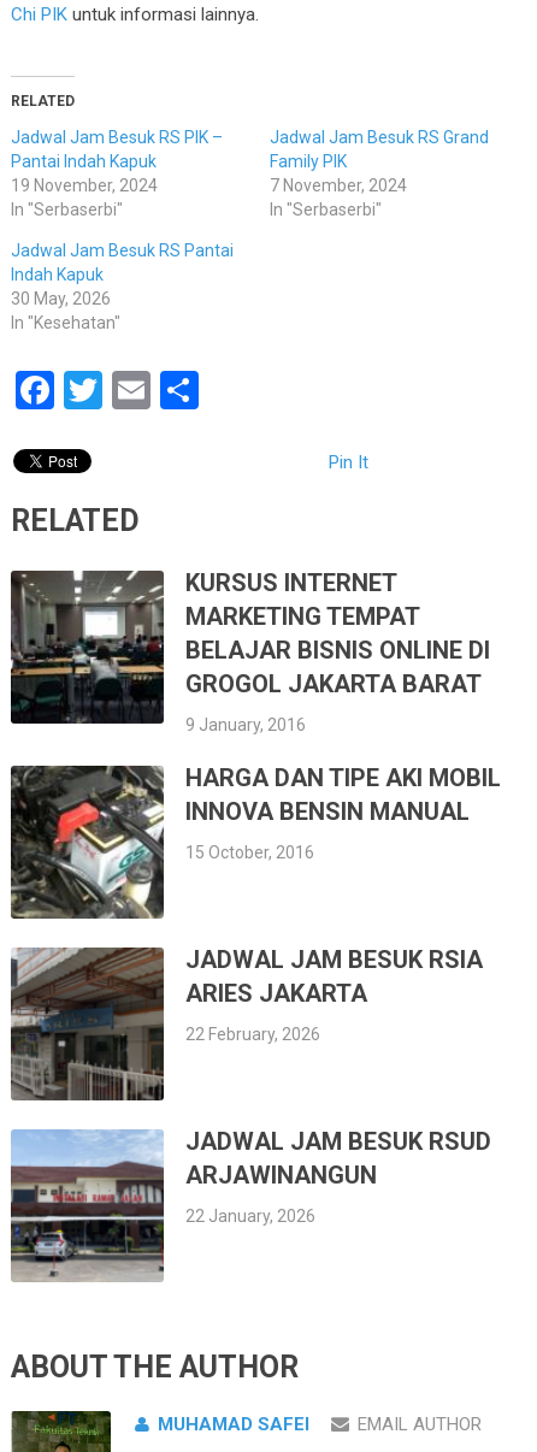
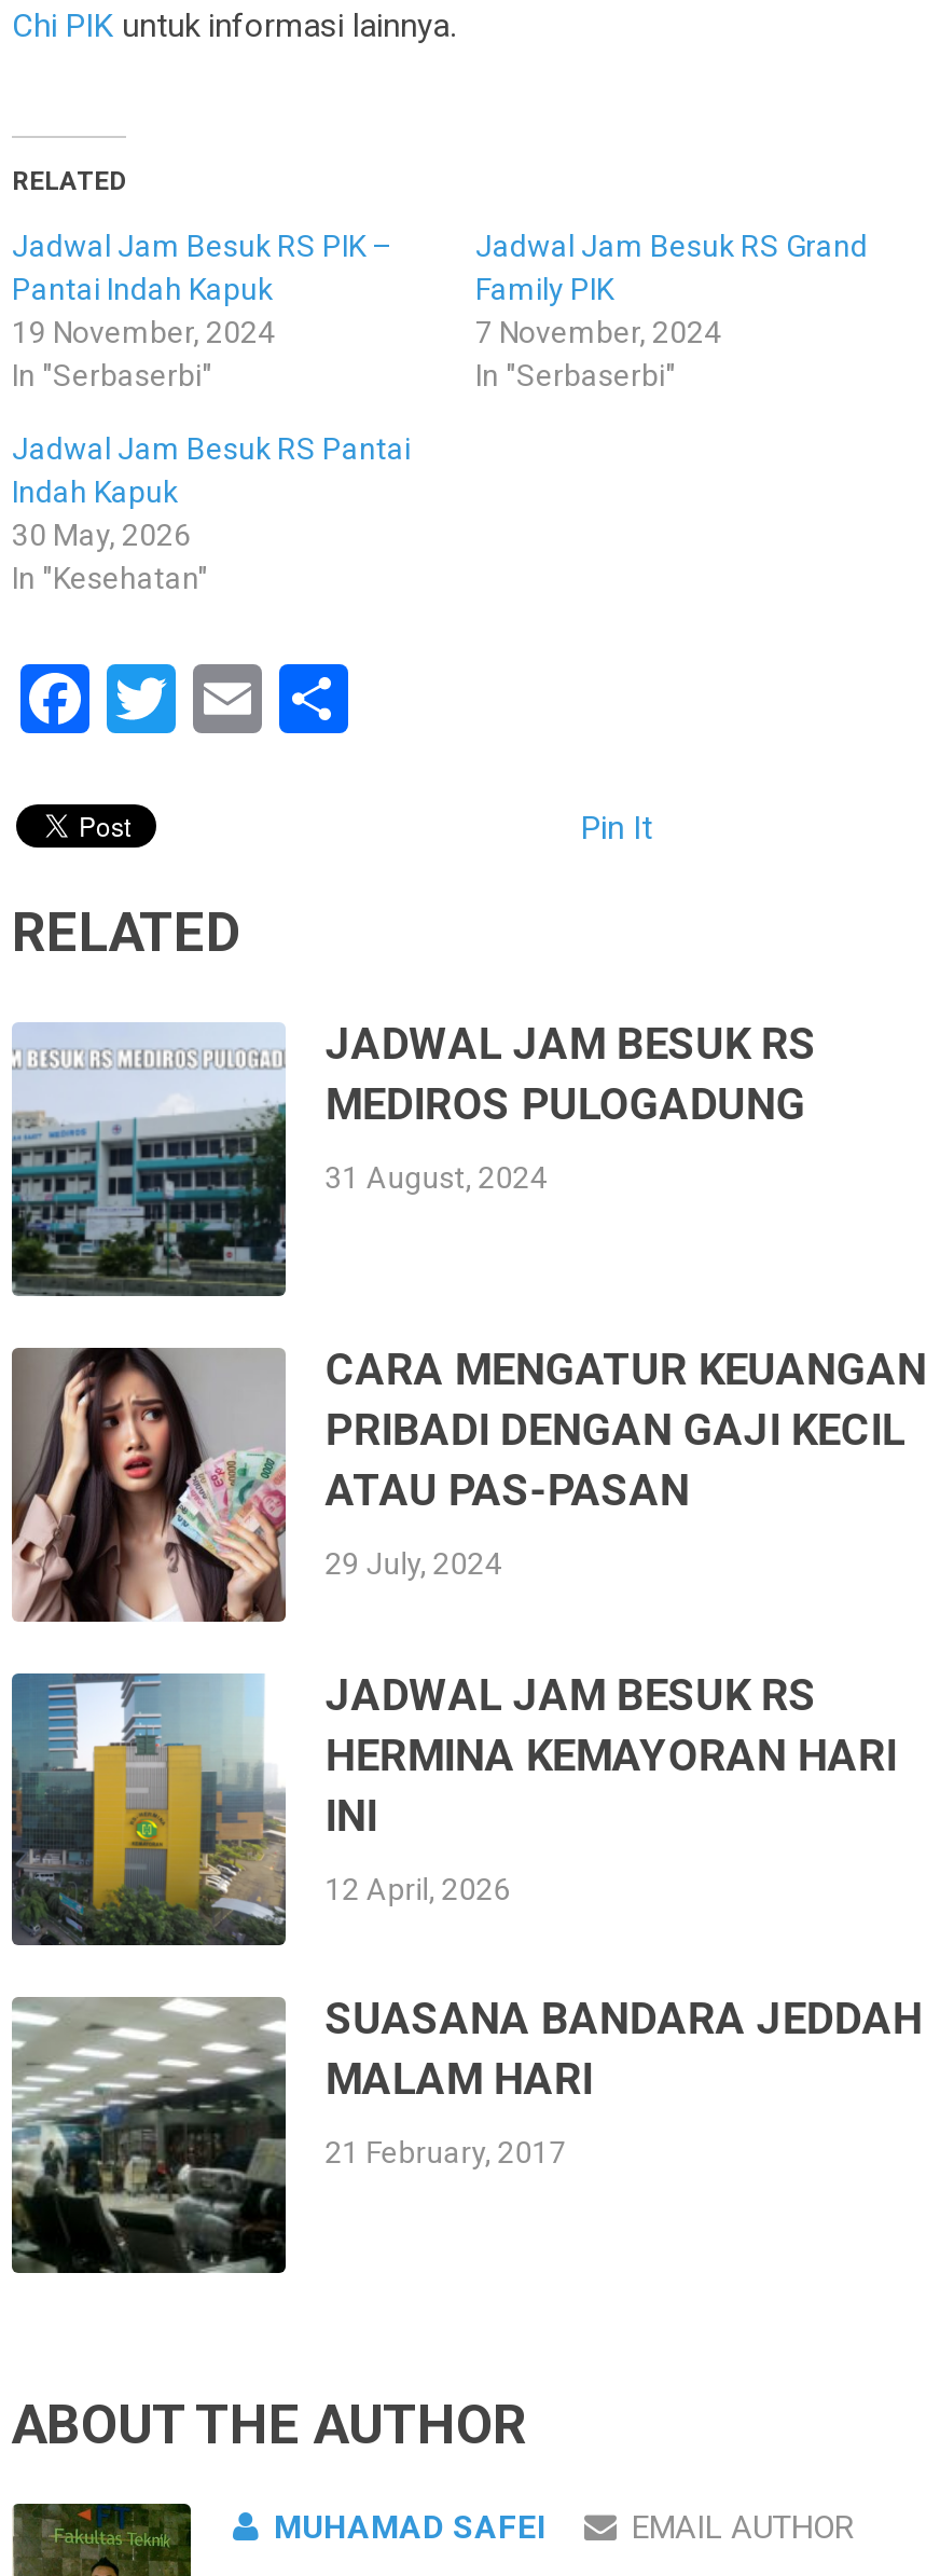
[10,568,490,725] [image] | KURSUS INTERNET | MARKETING TEMPAT | BELAJAR BISNIS ONLINE DI | GROGOL JAKARTA BARAT -> [10,1017,816,1298] [image] | JADWAL JAM BESUK RS | MEDIROS PULOGADUNG
[186,715,306,734] 9 January, 2016 -> [325,1159,547,1194] 31 August, 2024
[10,763,501,920] [image] | HARGA DAN TIPE AKI MOBIL | INNOVA BENSIN MANUAL -> [12,1343,926,1622] [image] | CARA MENGATUR KEUANGAN | PRIBADI DENGAN GAJI KECIL | ATAU PAS-PASAN
[186,842,314,862] 15 October, 2016 -> [325,1546,502,1581] 29 July, 2024
[11,945,483,1100] [image] | JADWAL JAM BESUK RSIA | ARIES JAKARTA -> [10,1670,896,1945] [image] | JADWAL JAM BESUK RS | HERMINA KEMAYORAN HARI | INI
[186,1024,321,1044] 22 February, 2026 -> [325,1872,510,1907] 12 April, 2026
[11,1127,491,1282] [image] | JADWAL JAM BESUK RSUD | ARJAWINANGUN -> [12,1993,922,2275] [image] | SUASANA BANDARA JEDDAH | MALAM HARI
[186,1207,316,1226] 22 January, 2026 -> [325,2135,566,2170] 21 February, 2017

